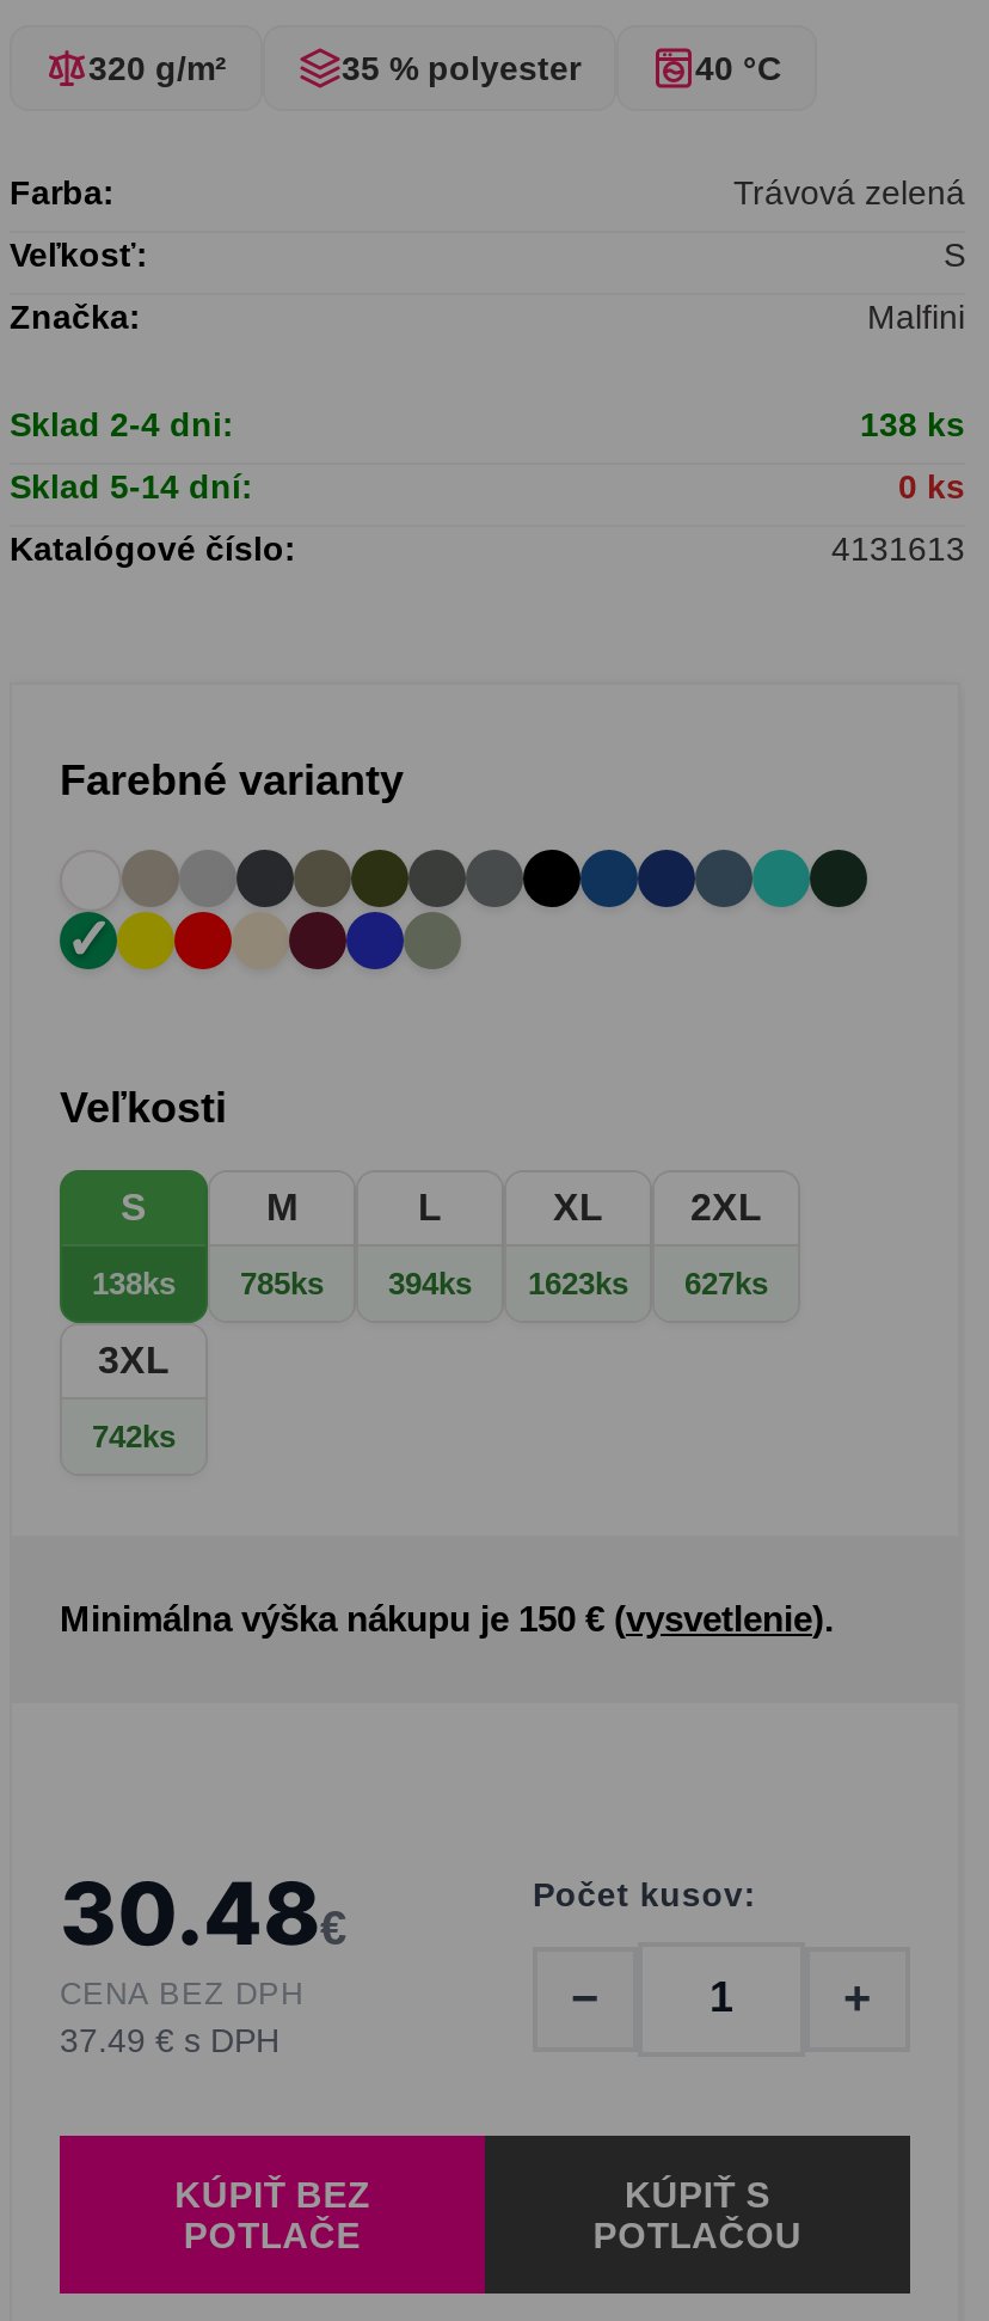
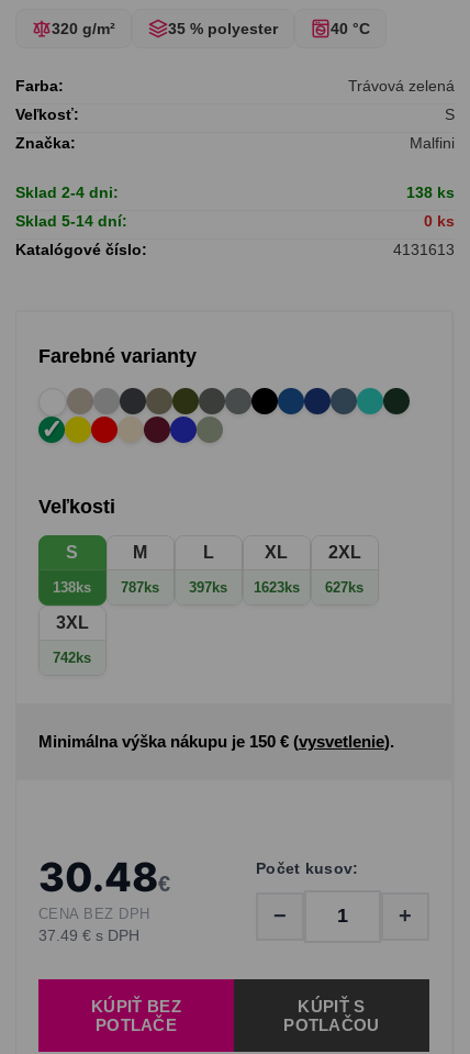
[240,1266,324,1302] 785ks -> [121,579,160,596] 787ks
[388,1266,472,1302] 394ks -> [189,579,228,596] 397ks

